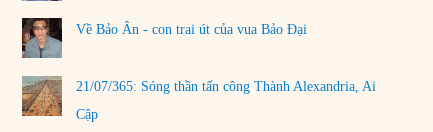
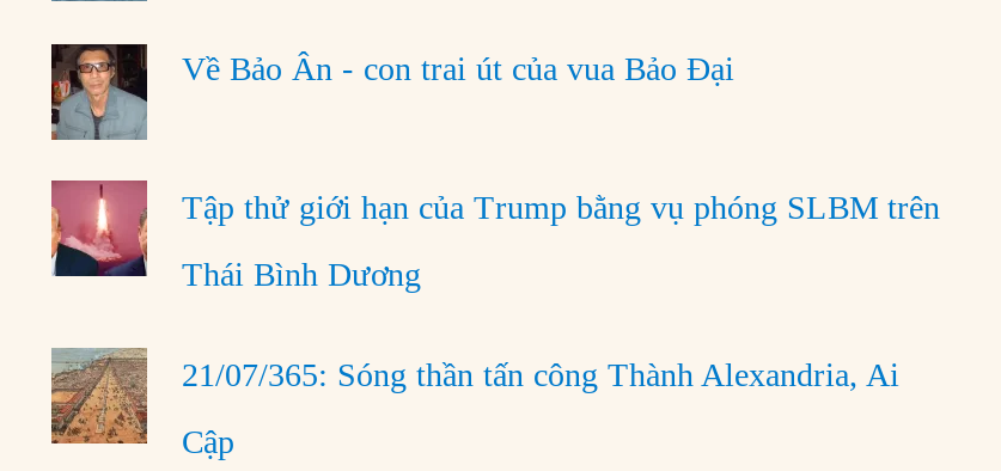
none -> [49,179,940,292] [image] | Tập thử giới hạn của Trump bằng vụ phóng SLBM trên | Thái Bình Dương

